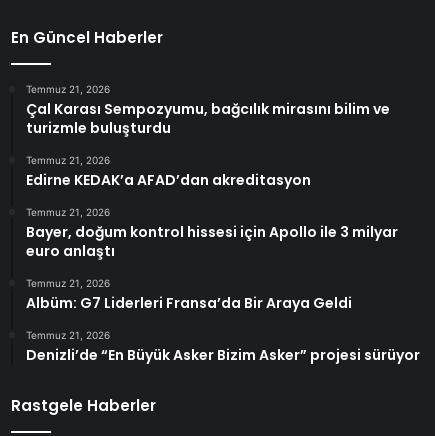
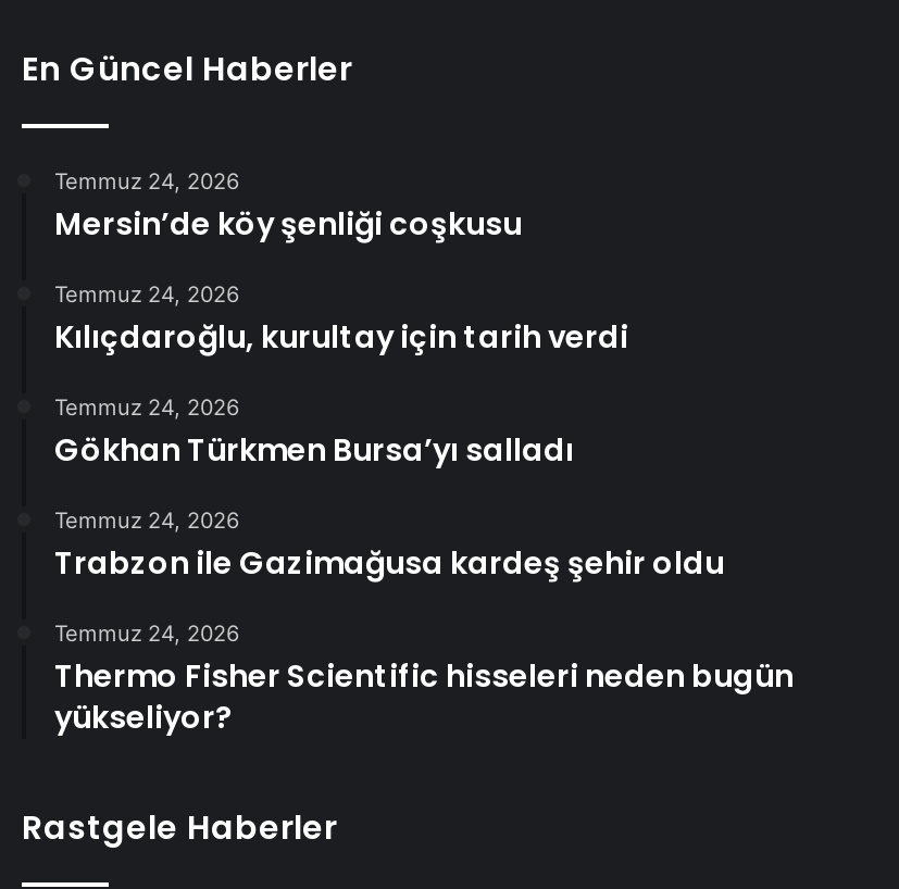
[26,83,390,138] Temmuz 21, 2026 | Çal Karası Sempozyumu, bağcılık mirasını bilim ve | turizmle buluşturdu -> [54,168,522,246] Temmuz 24, 2026 | Mersin’de köy şenliği coşkusu
[26,154,311,190] Temmuz 21, 2026 | Edirne KEDAK’a AFAD’dan akreditasyon -> [54,281,628,359] Temmuz 24, 2026 | Kılıçdaroğlu, kurultay için tarih verdi
[26,206,398,261] Temmuz 21, 2026 | Bayer, doğum kontrol hissesi için Apollo ile 3 milyar | euro anlaştı -> [54,394,574,472] Temmuz 24, 2026 | Gökhan Türkmen Bursa’yı salladı
[26,277,352,313] Temmuz 21, 2026 | Albüm: G7 Liderleri Fransa’da Bir Araya Geldi -> [54,507,724,585] Temmuz 24, 2026 | Trabzon ile Gazimağusa kardeş şehir oldu
[26,329,420,365] Temmuz 21, 2026 | Denizli’de “En Büyük Asker Bizim Asker” projesi sürüyor -> [54,620,794,740] Temmuz 24, 2026 | Thermo Fisher Scientific hisseleri neden bugün | yükseliyor?

